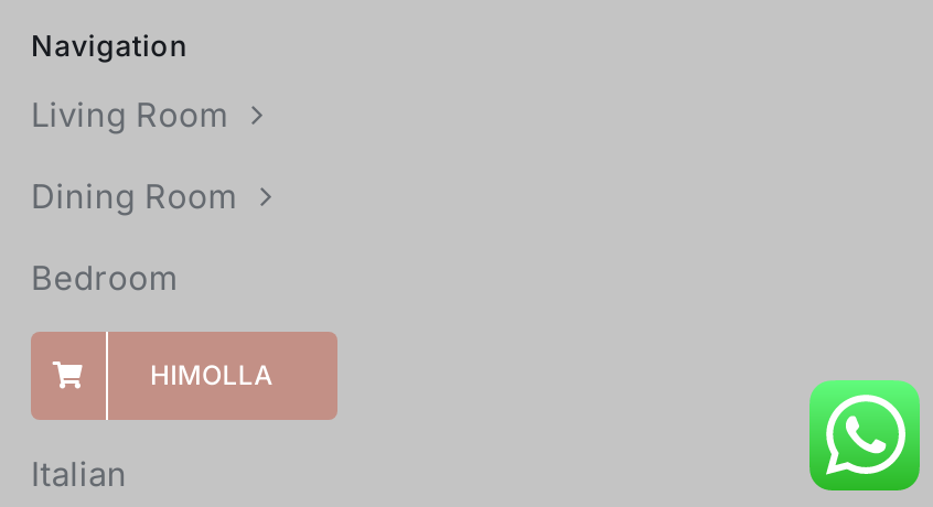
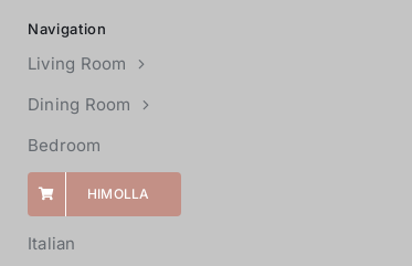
[807,378,922,493] [image] -> none

